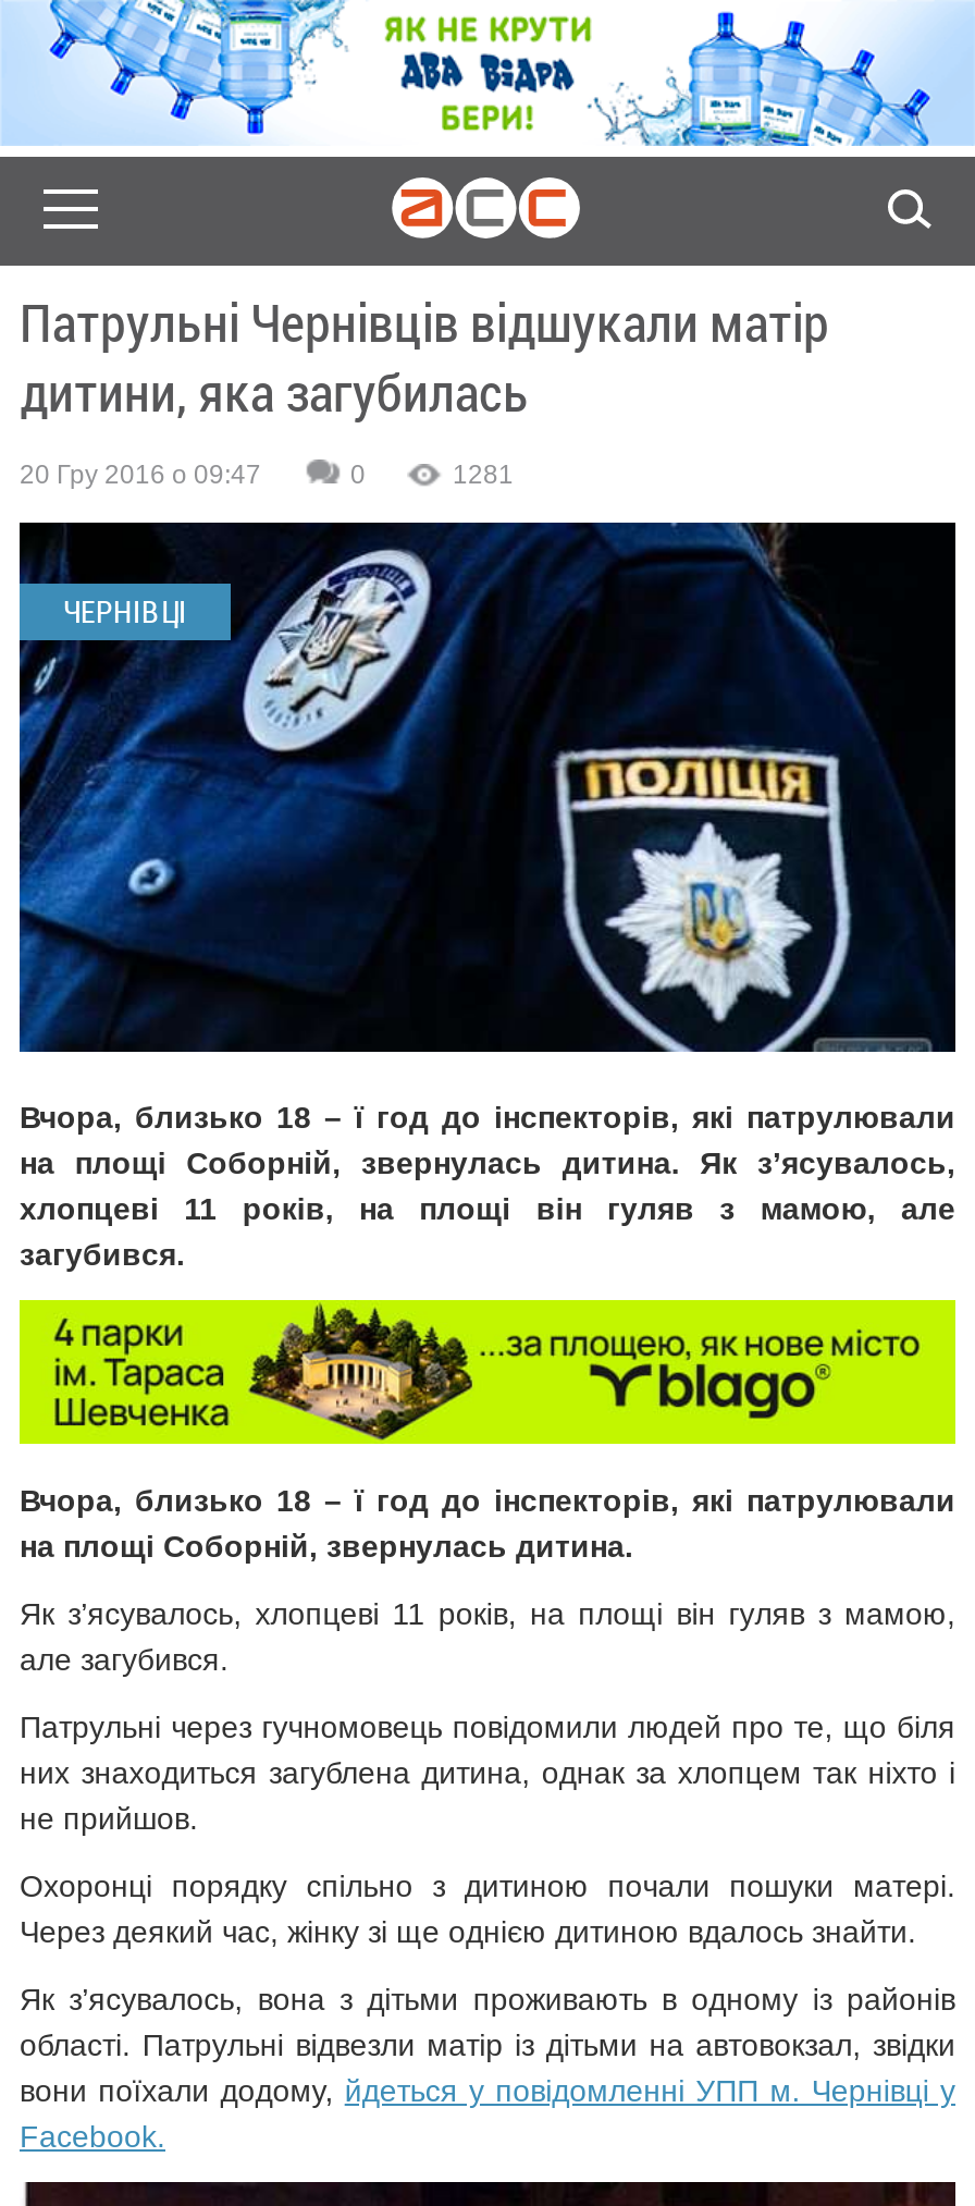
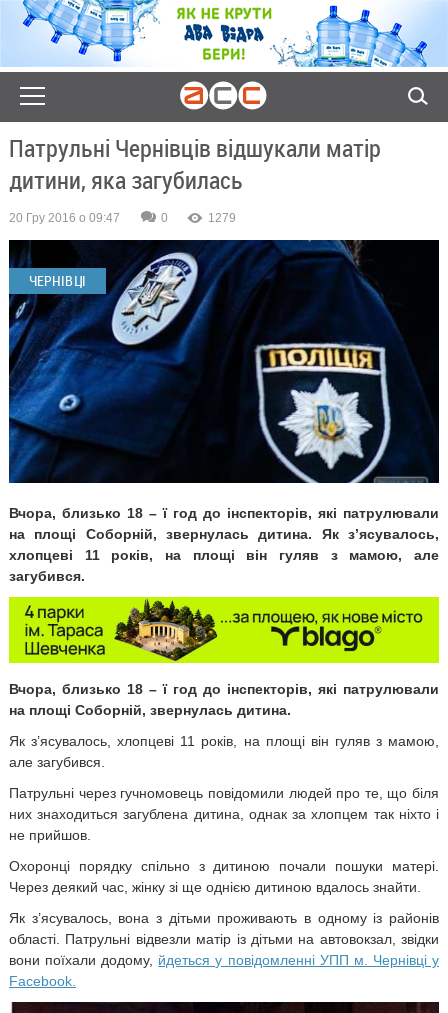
[453,459,514,490] 1281 -> [208,211,236,225] 1279

